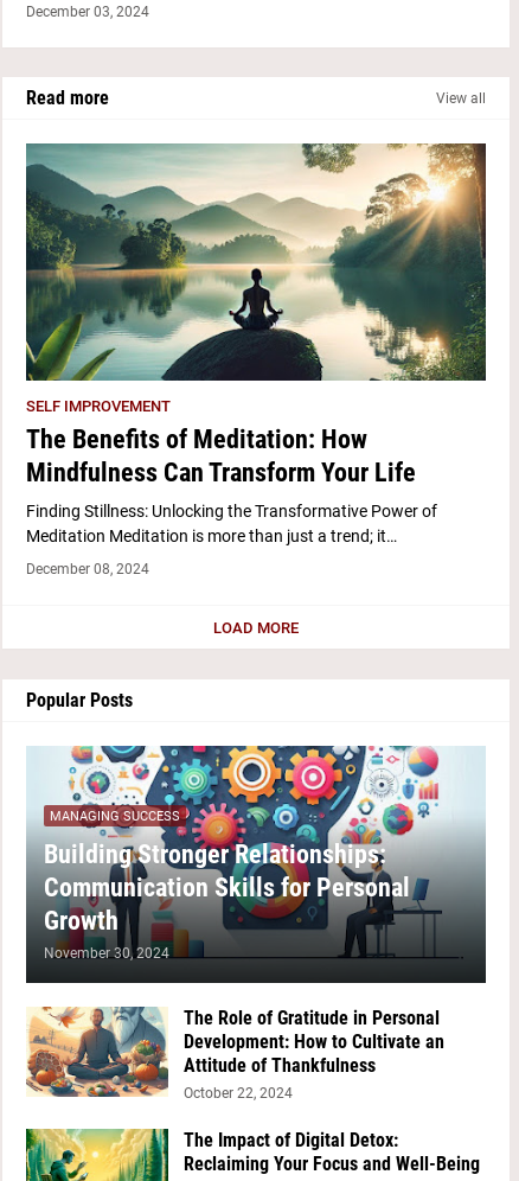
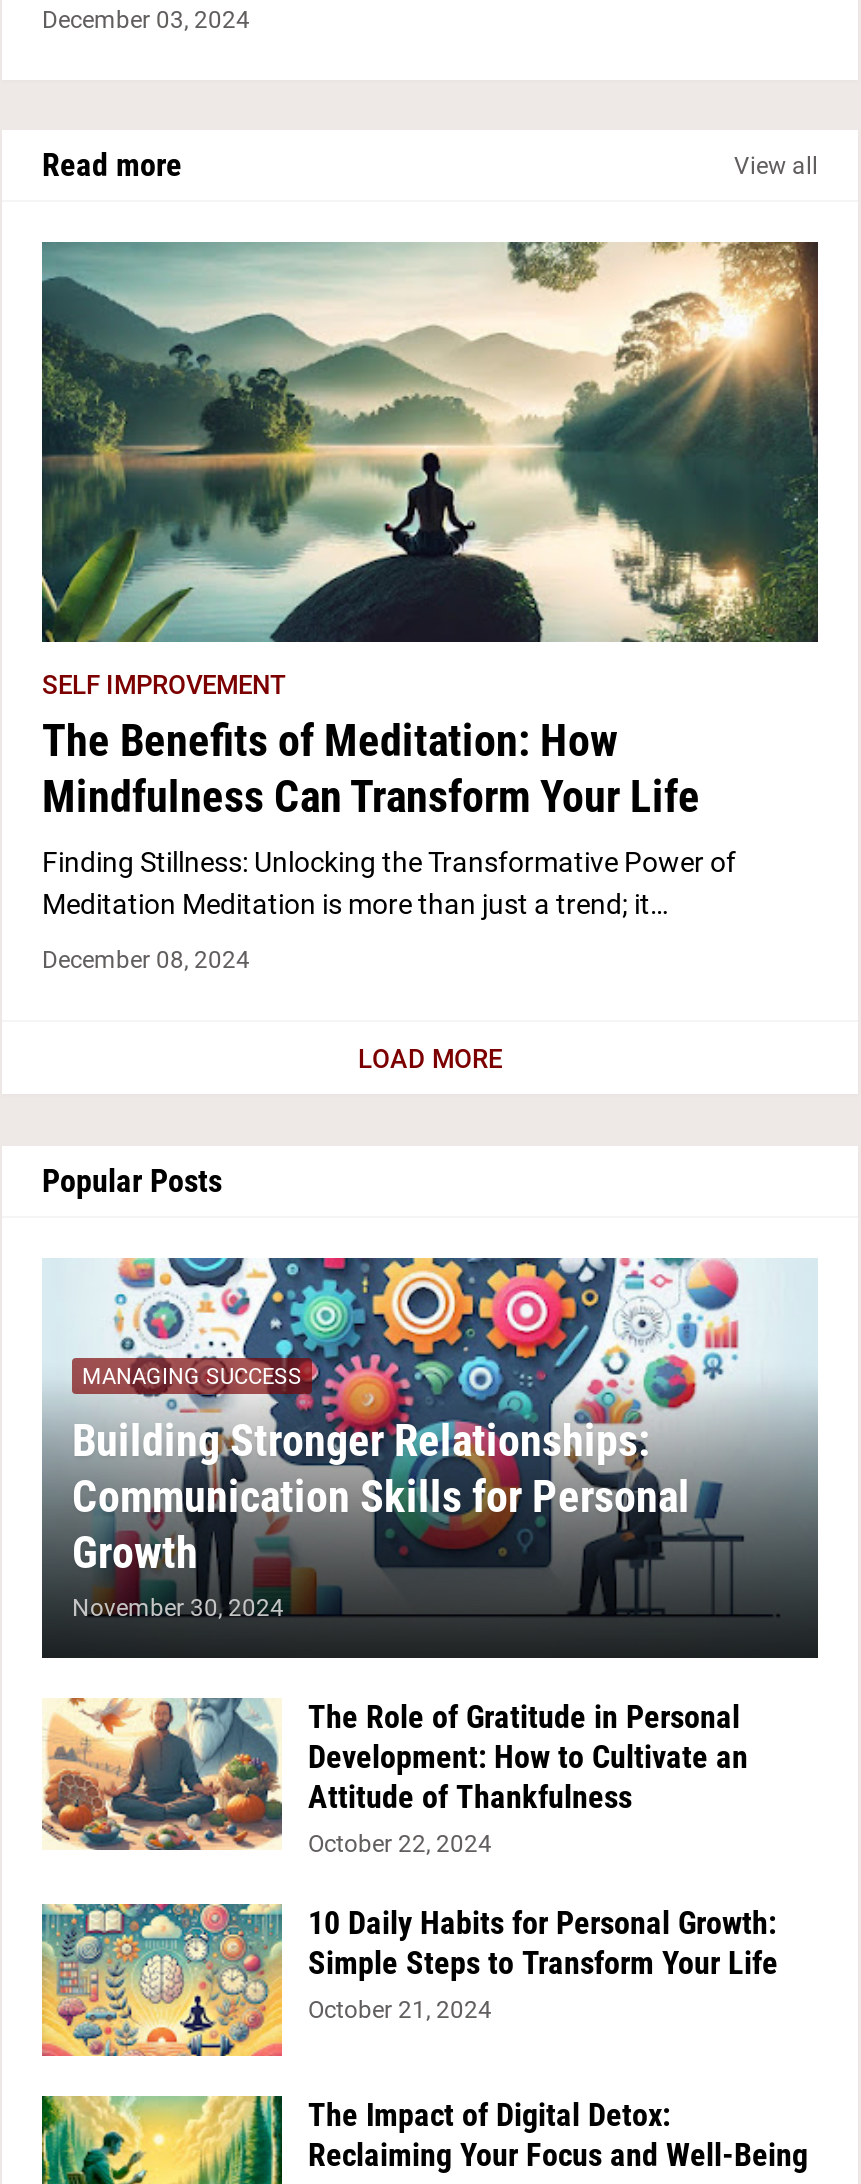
none -> [40,1902,778,2058] [image] | 10 Daily Habits for Personal Growth: | Simple Steps to Transform Your Life | October 21, 2024

